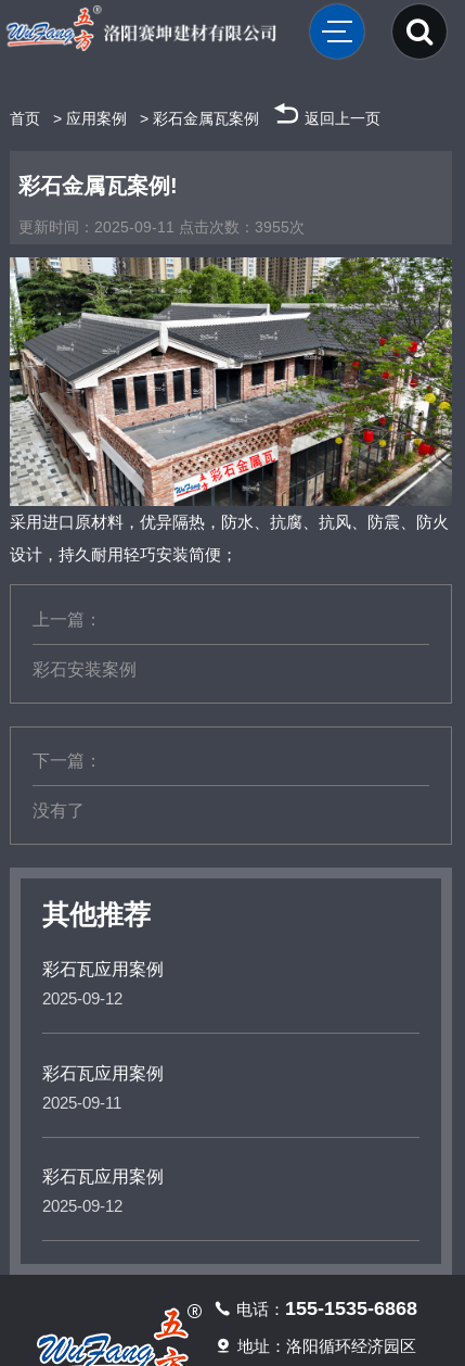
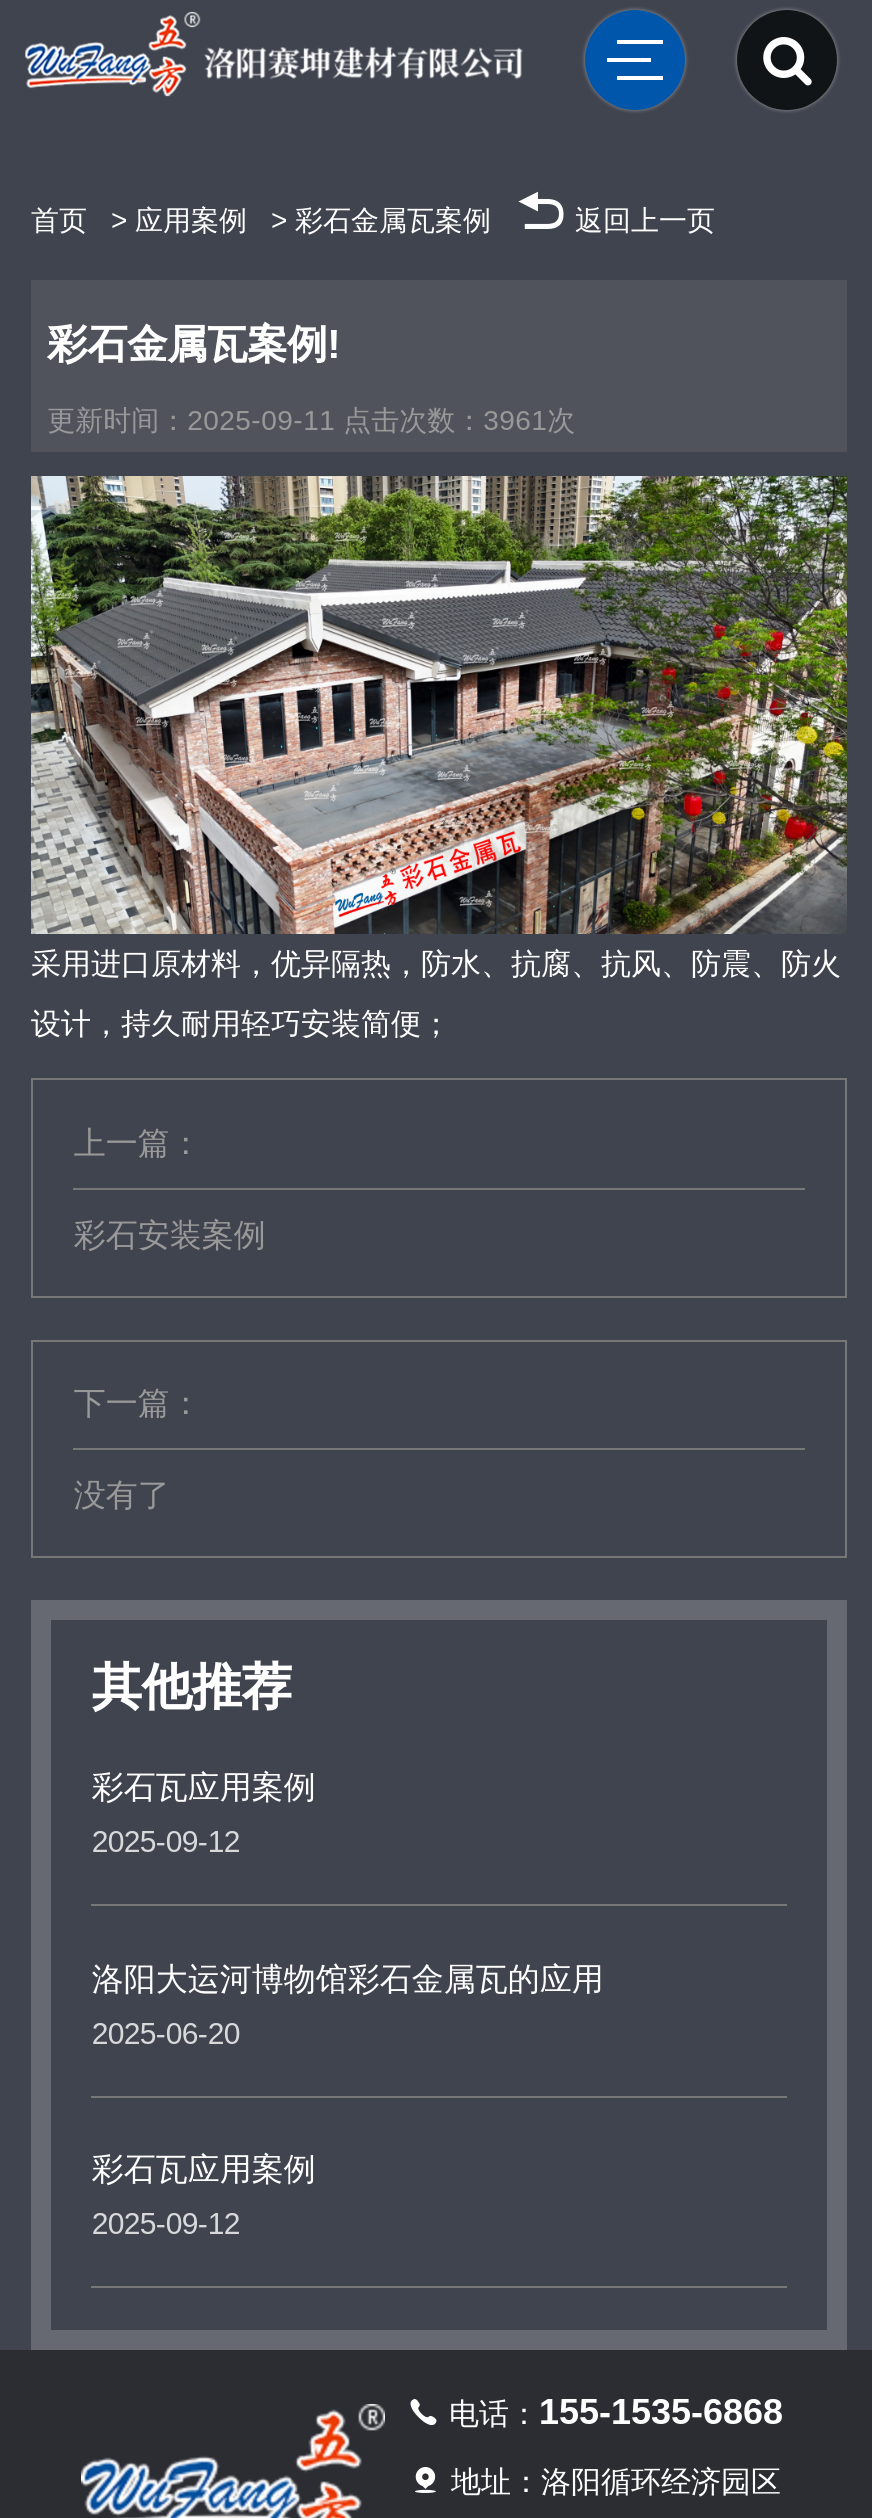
[19,219,305,236] 更新时间：2025-09-11 点击次数：3955次 -> [47,405,575,437] 更新时间：2025-09-11 点击次数：3961次
[43,1064,164,1082] 彩石瓦应用案例 -> [92,1961,604,1995] 洛阳大运河博物馆彩石金属瓦的应用
[43,1093,122,1112] 2025-09-11 -> [92,2015,240,2049] 2025-06-20

